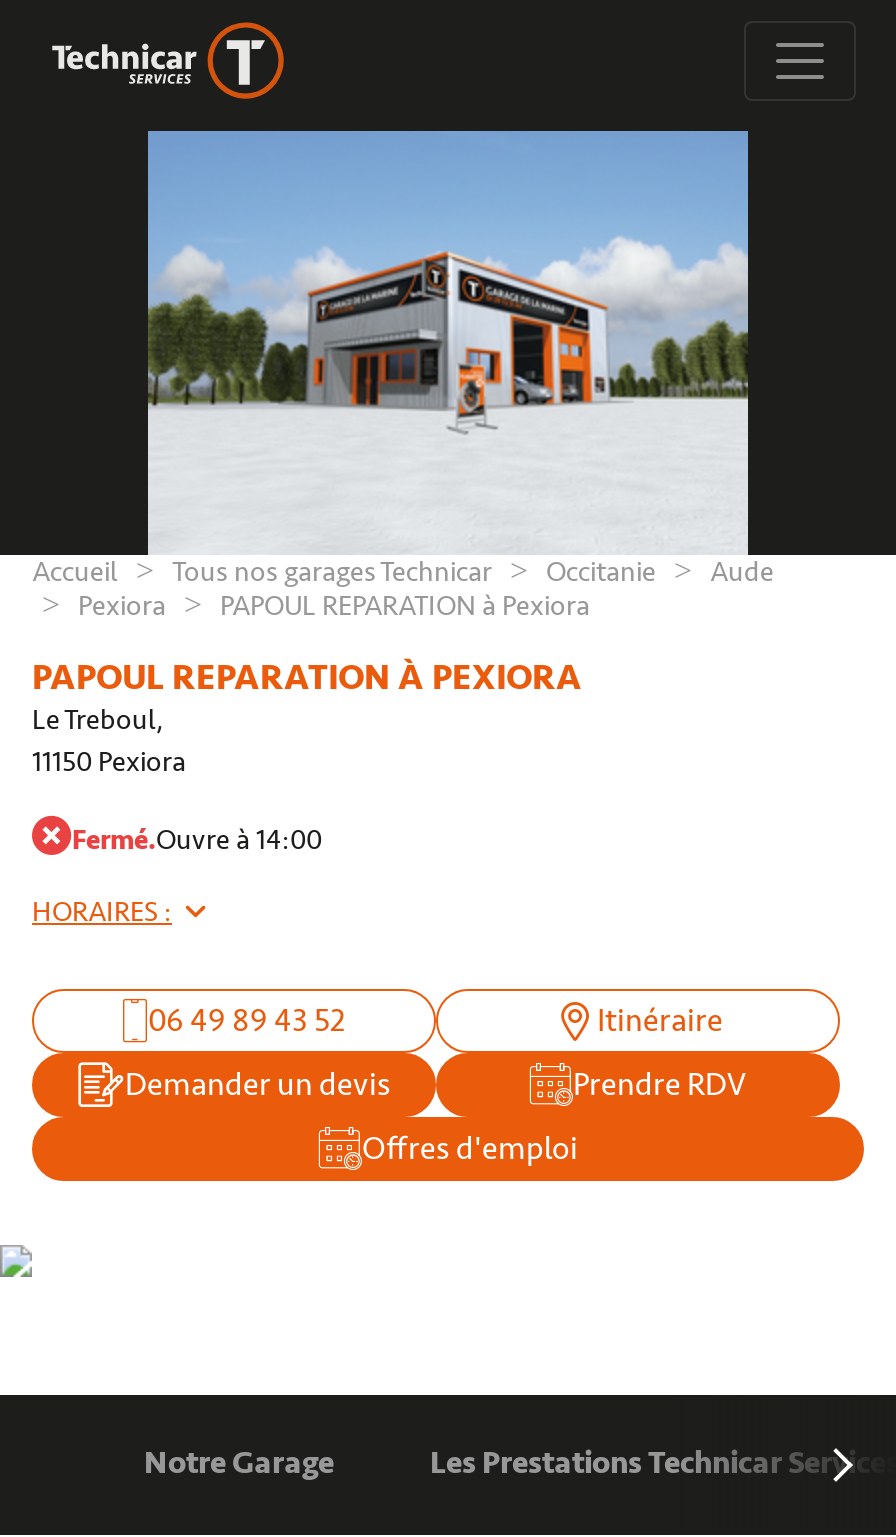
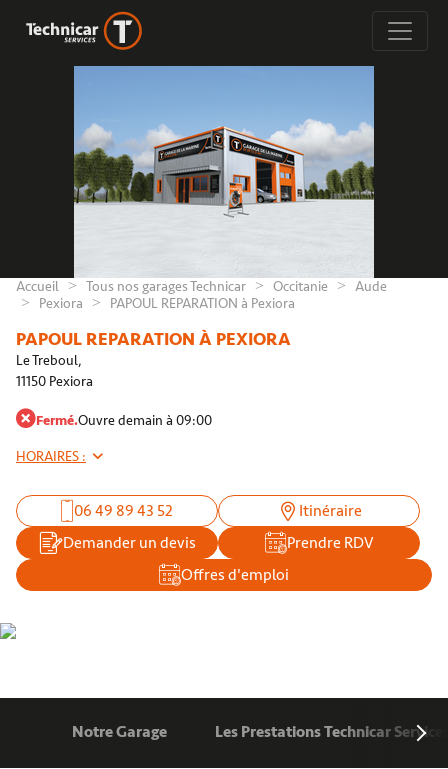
[72,824,322,858] Fermé.Ouvre à 14:00 -> [36,412,212,429] Fermé.Ouvre demain à 09:00

